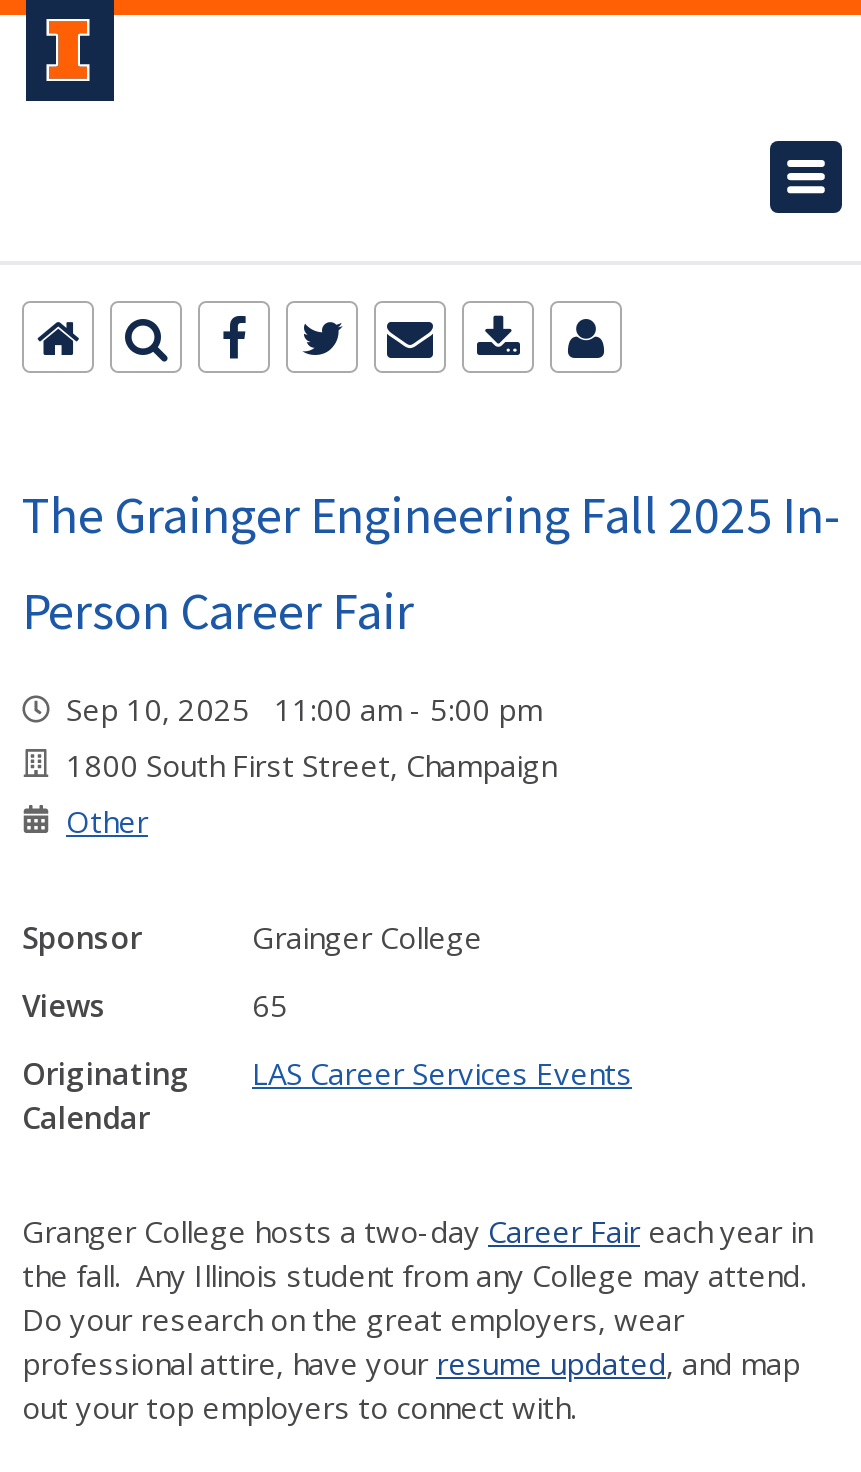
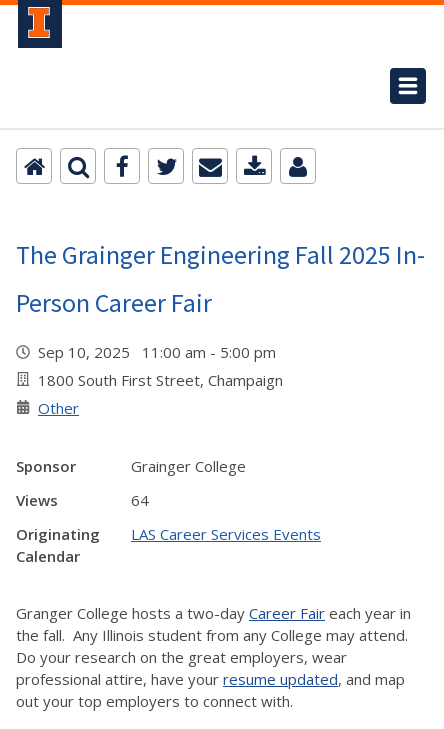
[252,985,288,1025] 65 -> [131,490,149,510] 64

